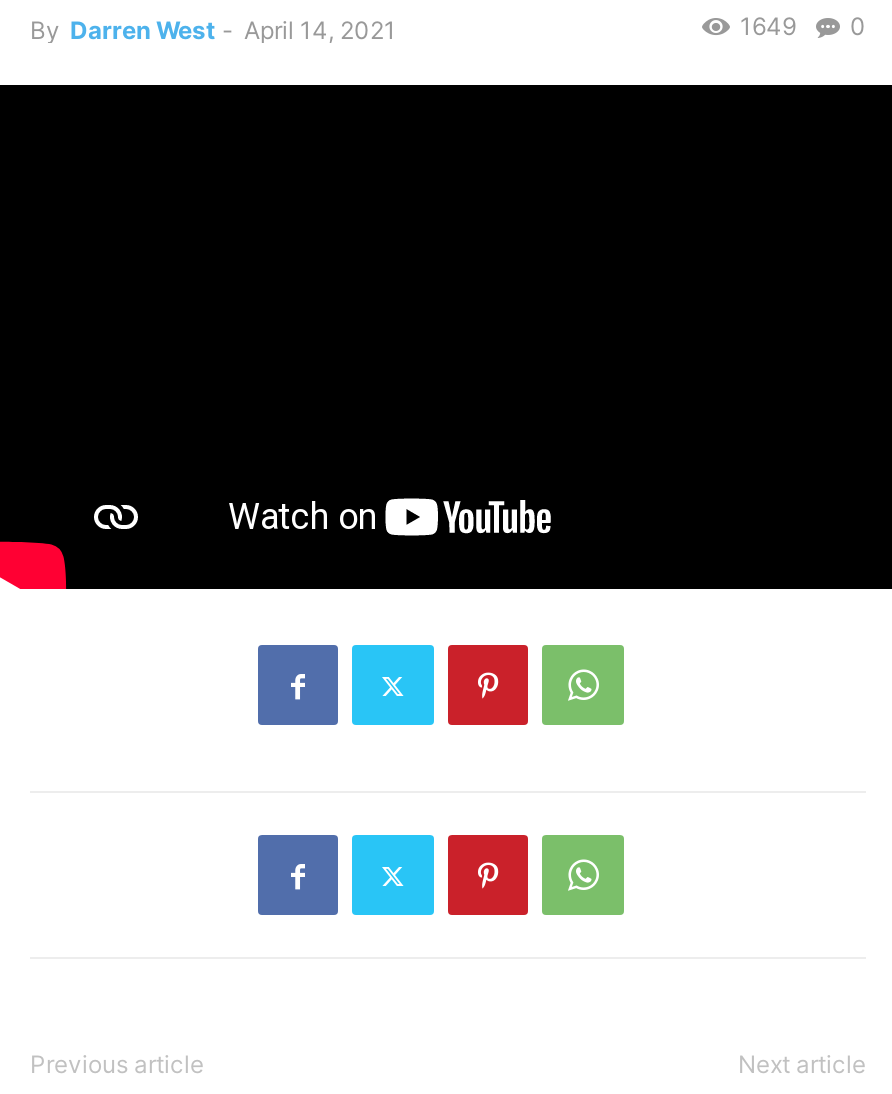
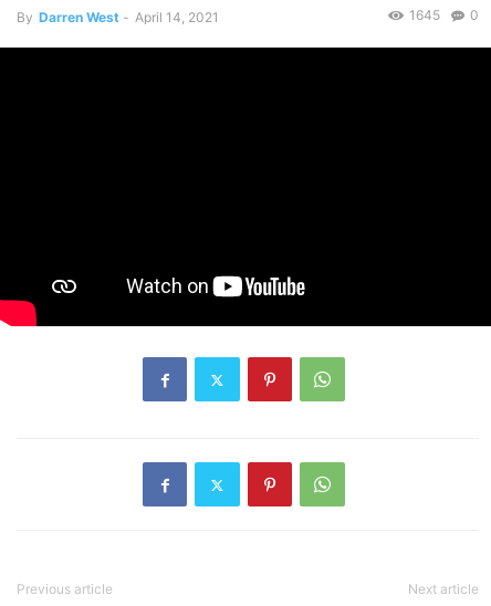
[740,11,866,41] 1649 0 -> [409,7,479,23] 1645 0

